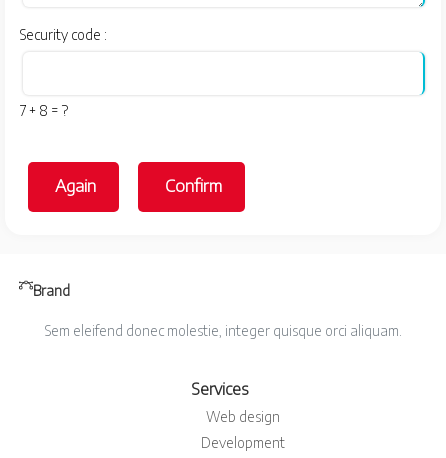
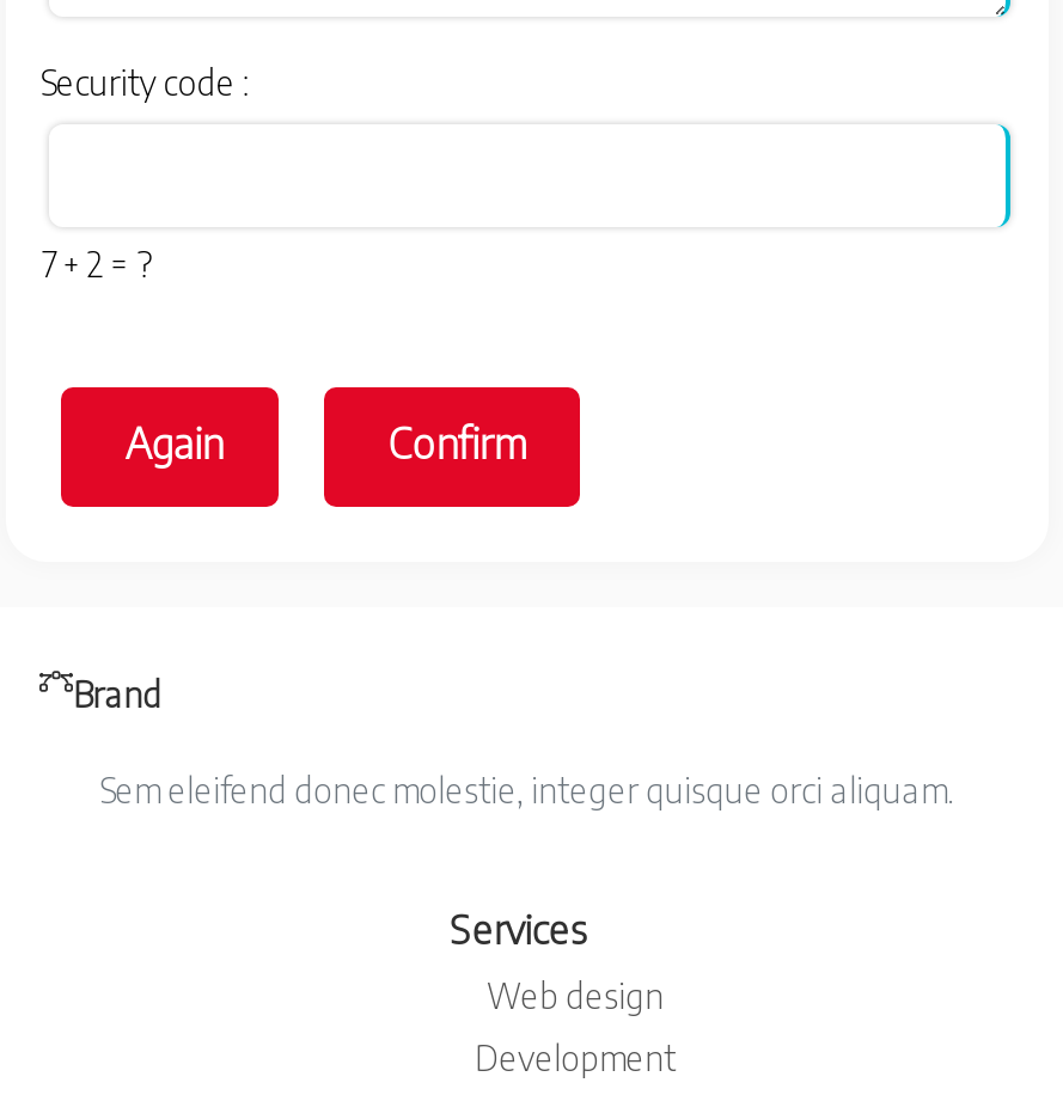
[20,102,68,119] 7 + 8 = ? -> [41,245,151,285] 7 + 2 = ?

